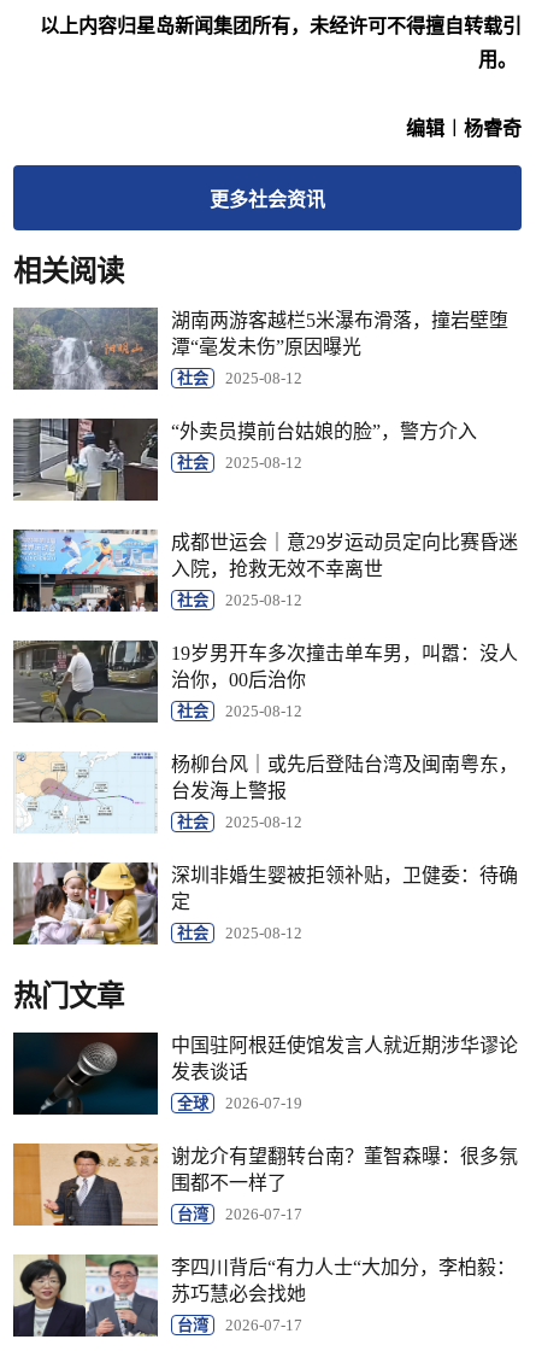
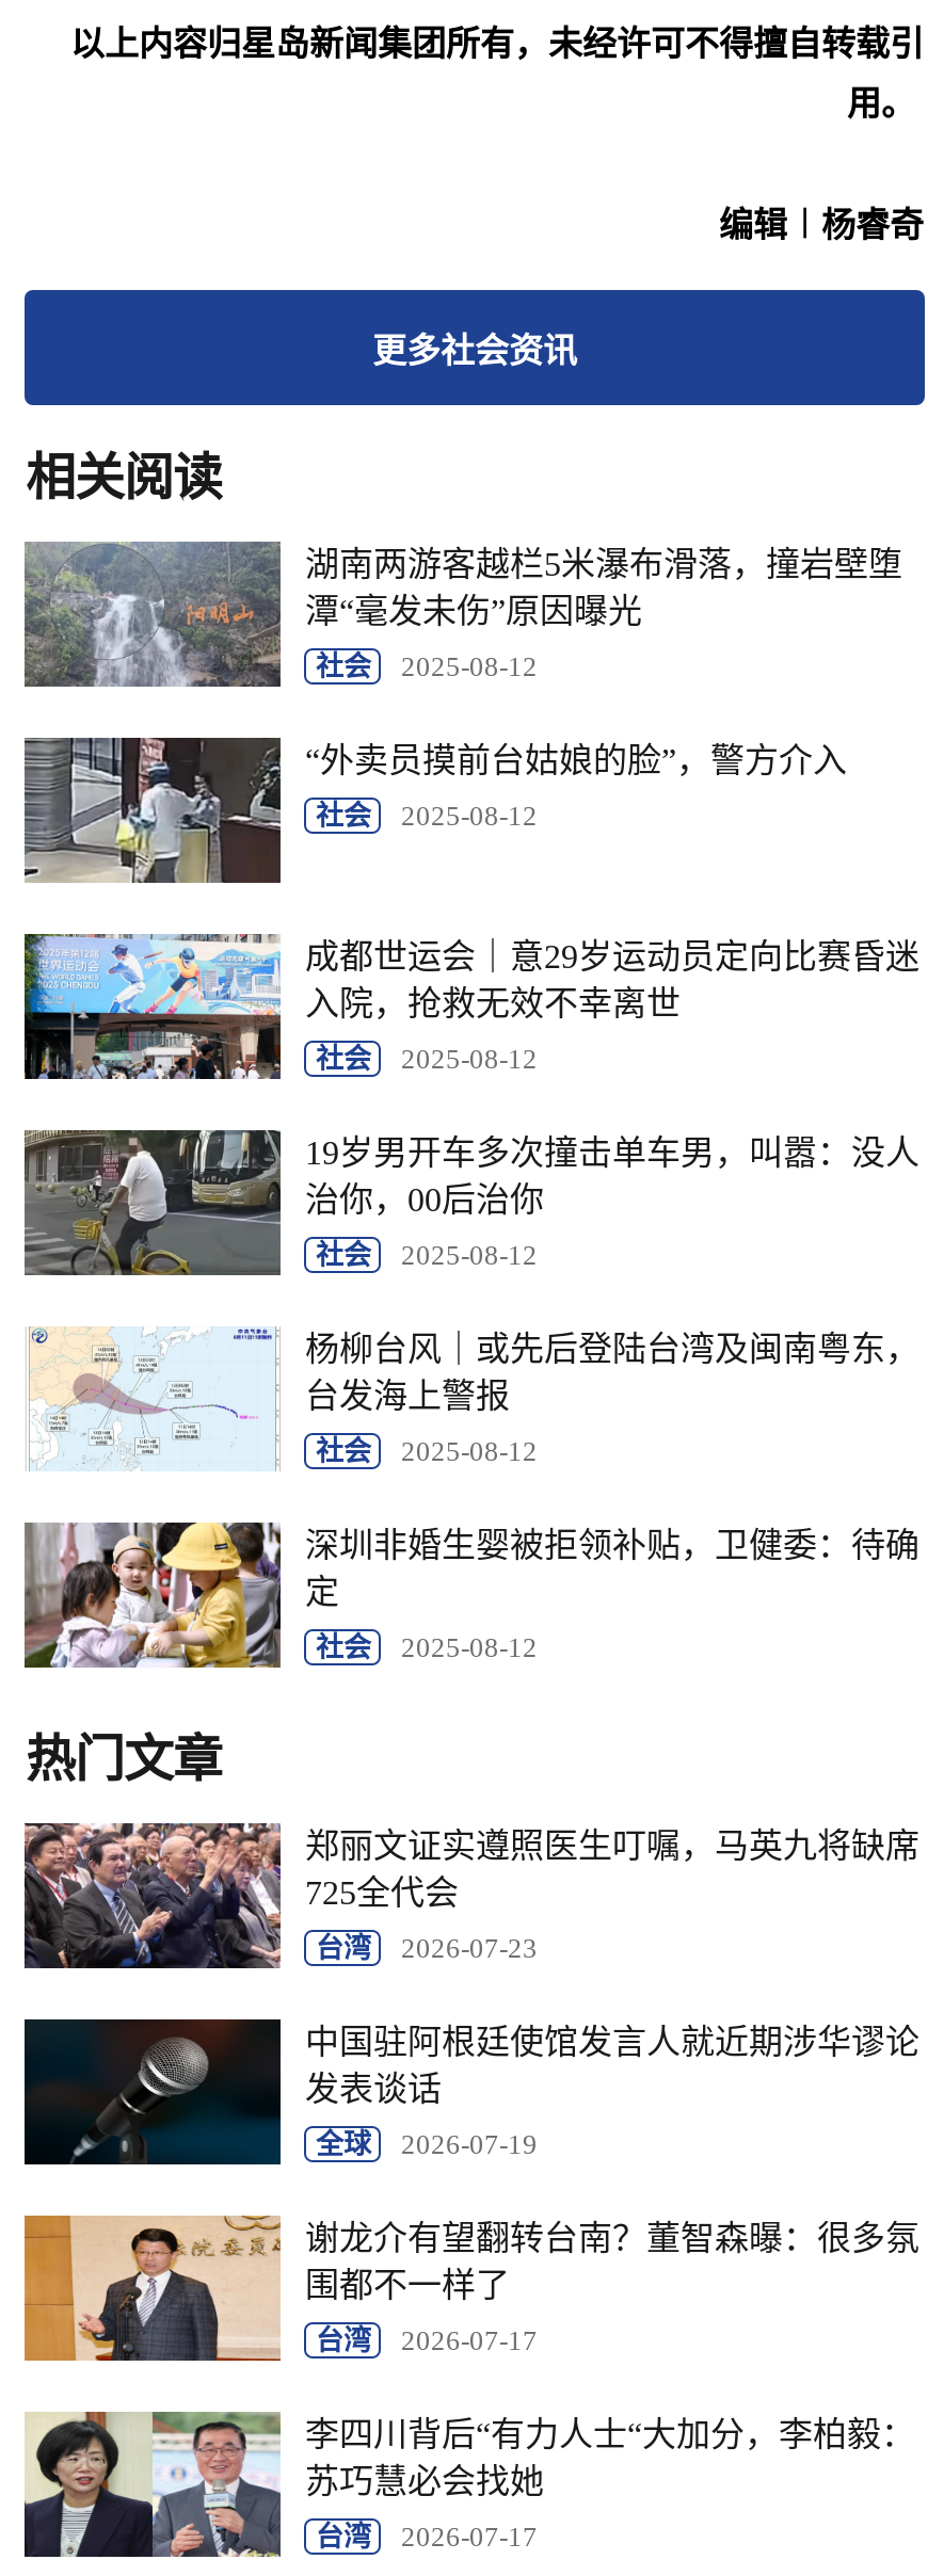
none -> [22,1821,919,1970] [image] | 郑丽文证实遵照医生叮嘱，马英九将缺席 | 725全代会 | 台湾 | 2026-07-23

